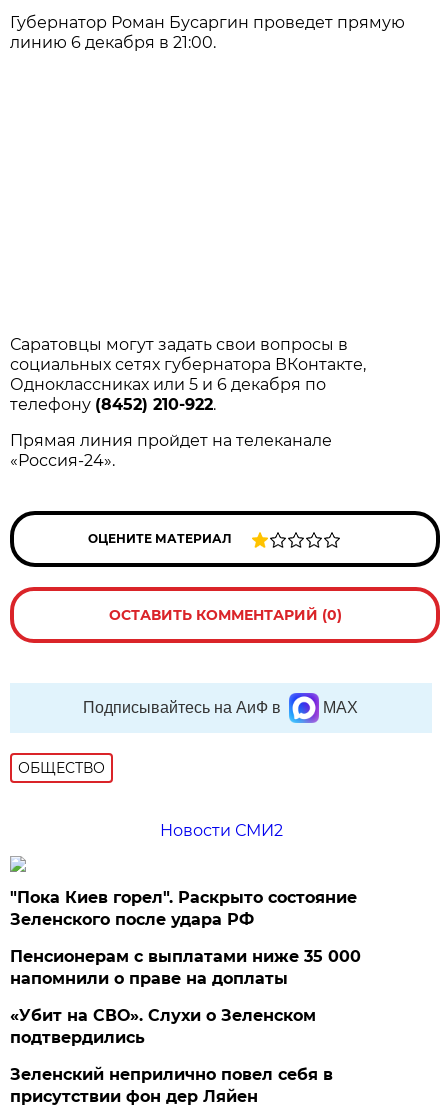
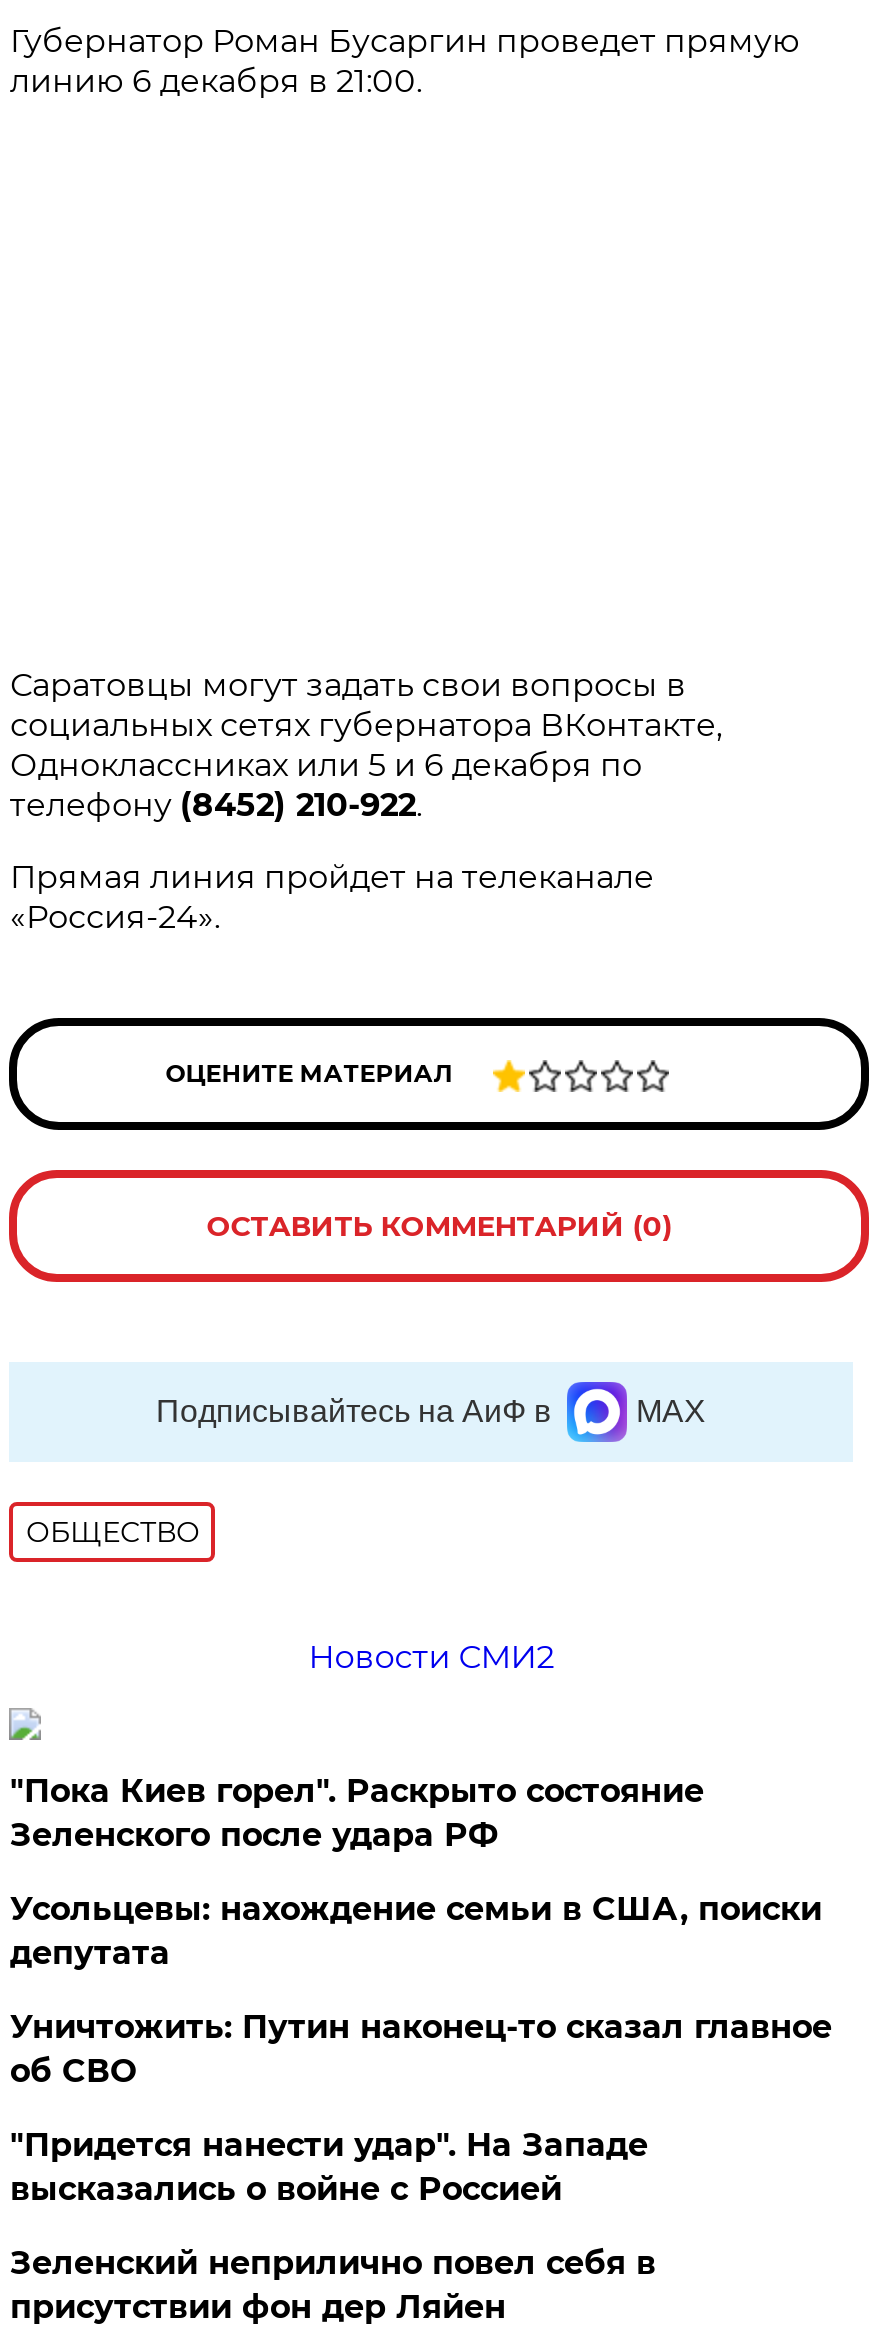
[10,947,361,1047] Пенсионерам с выплатами ниже 35 000 | напомнили о праве на доплаты | «Убит на СВО». Слухи о Зеленском | подтвердились -> [10,1890,832,2208] Усольцевы: нахождение семьи в США, поиски | депутата | Уничтожить: Путин наконец-то сказал главное | об СВО | "Придется нанести удар". На Западе | высказались о войне с Россией

